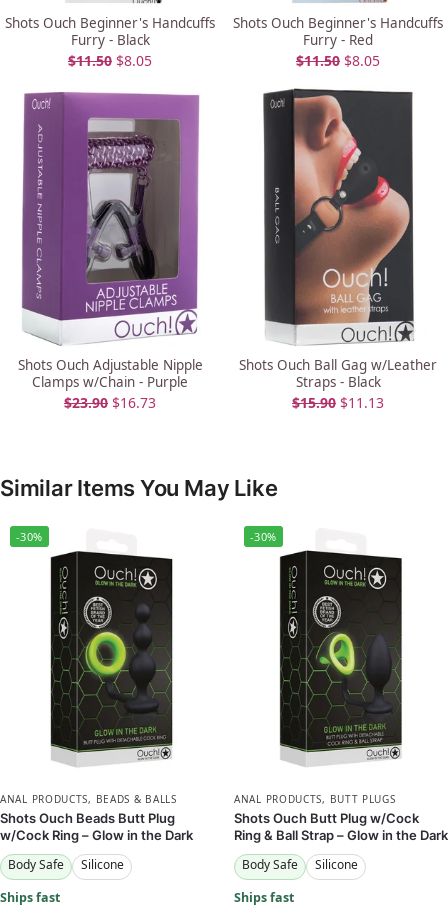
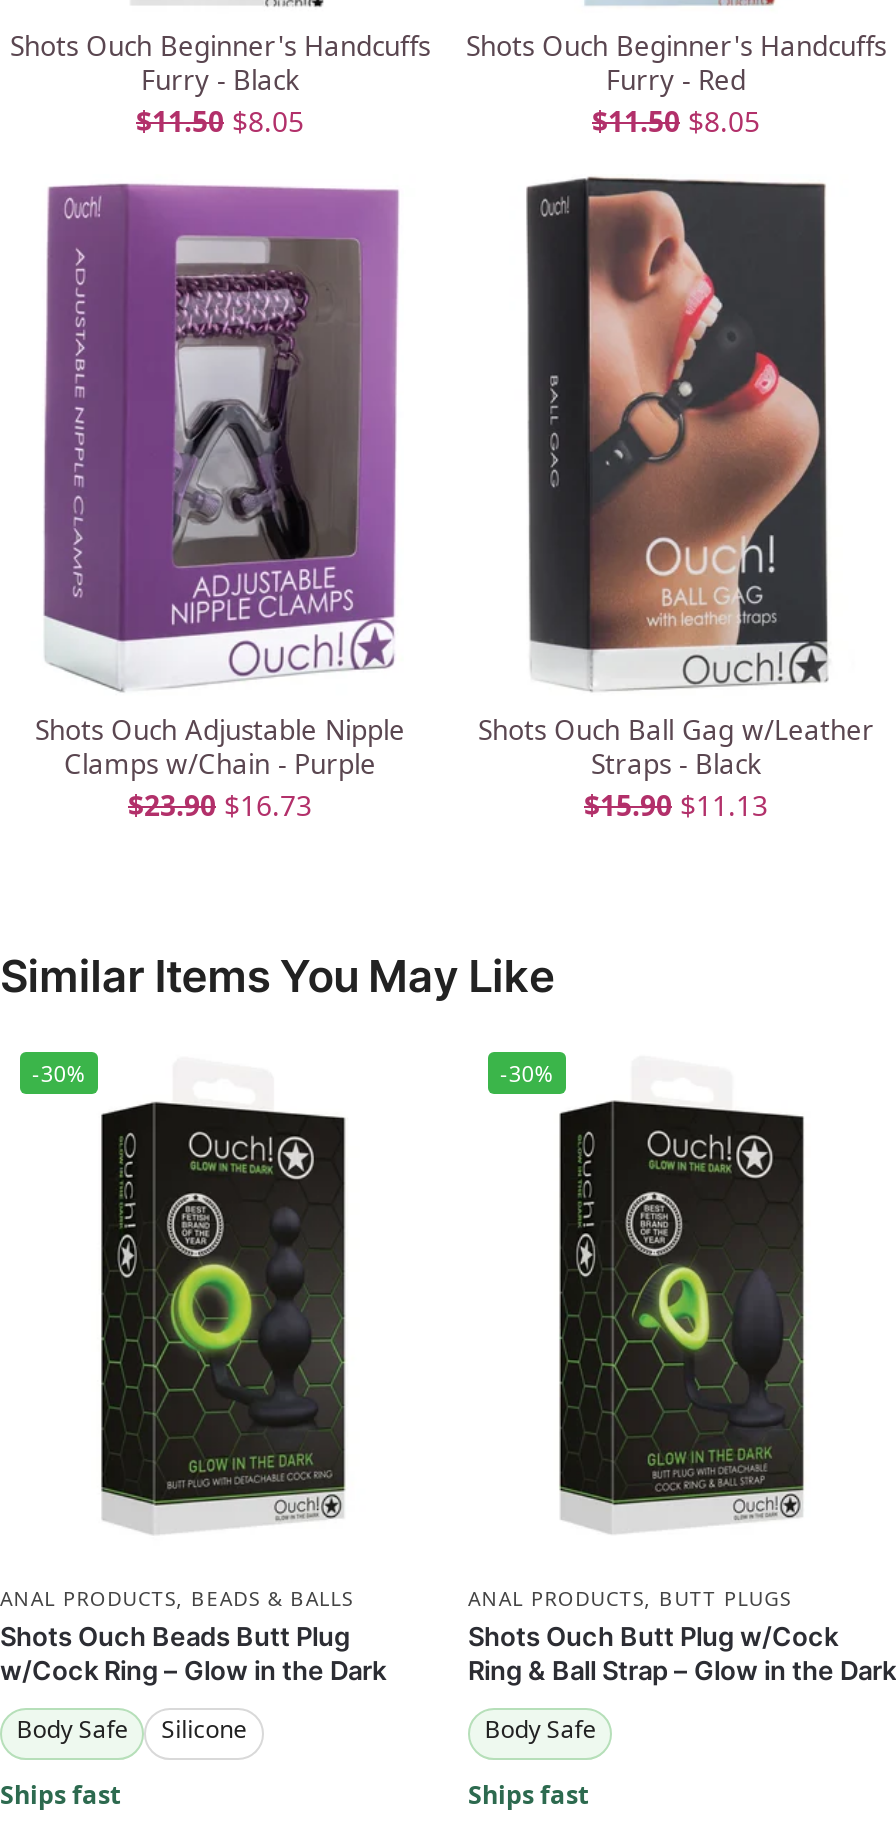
[315,856,358,873] Silicone -> none

